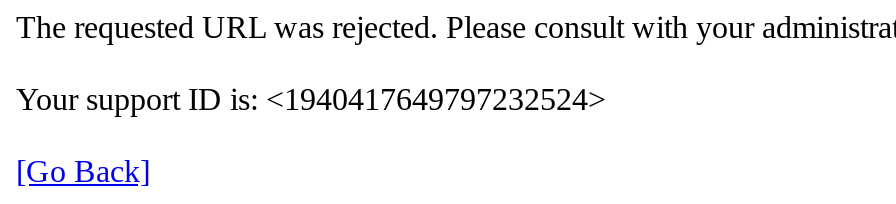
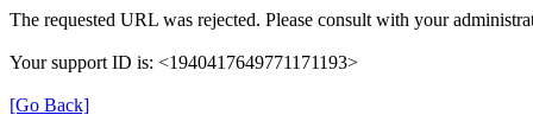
[16,82,606,116] Your support ID is: <1940417649797232524> -> [10,52,358,72] Your support ID is: <1940417649771171193>

